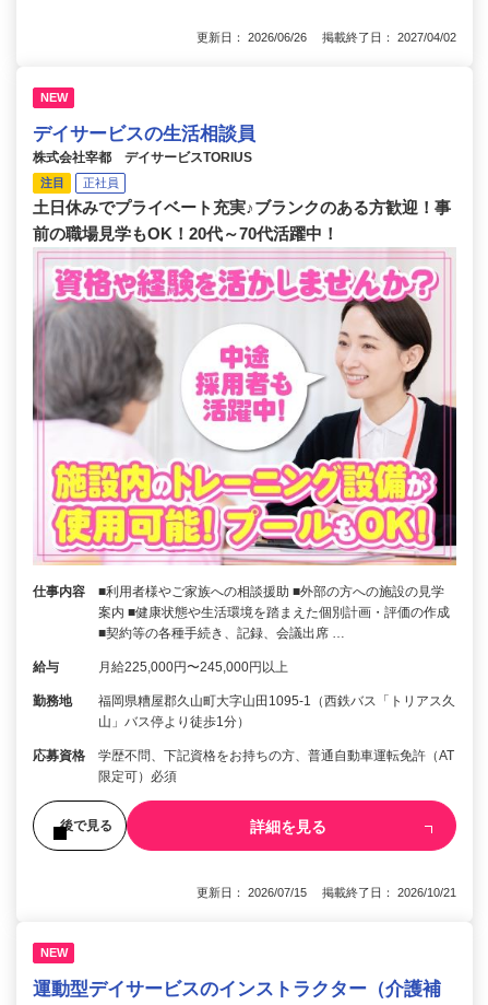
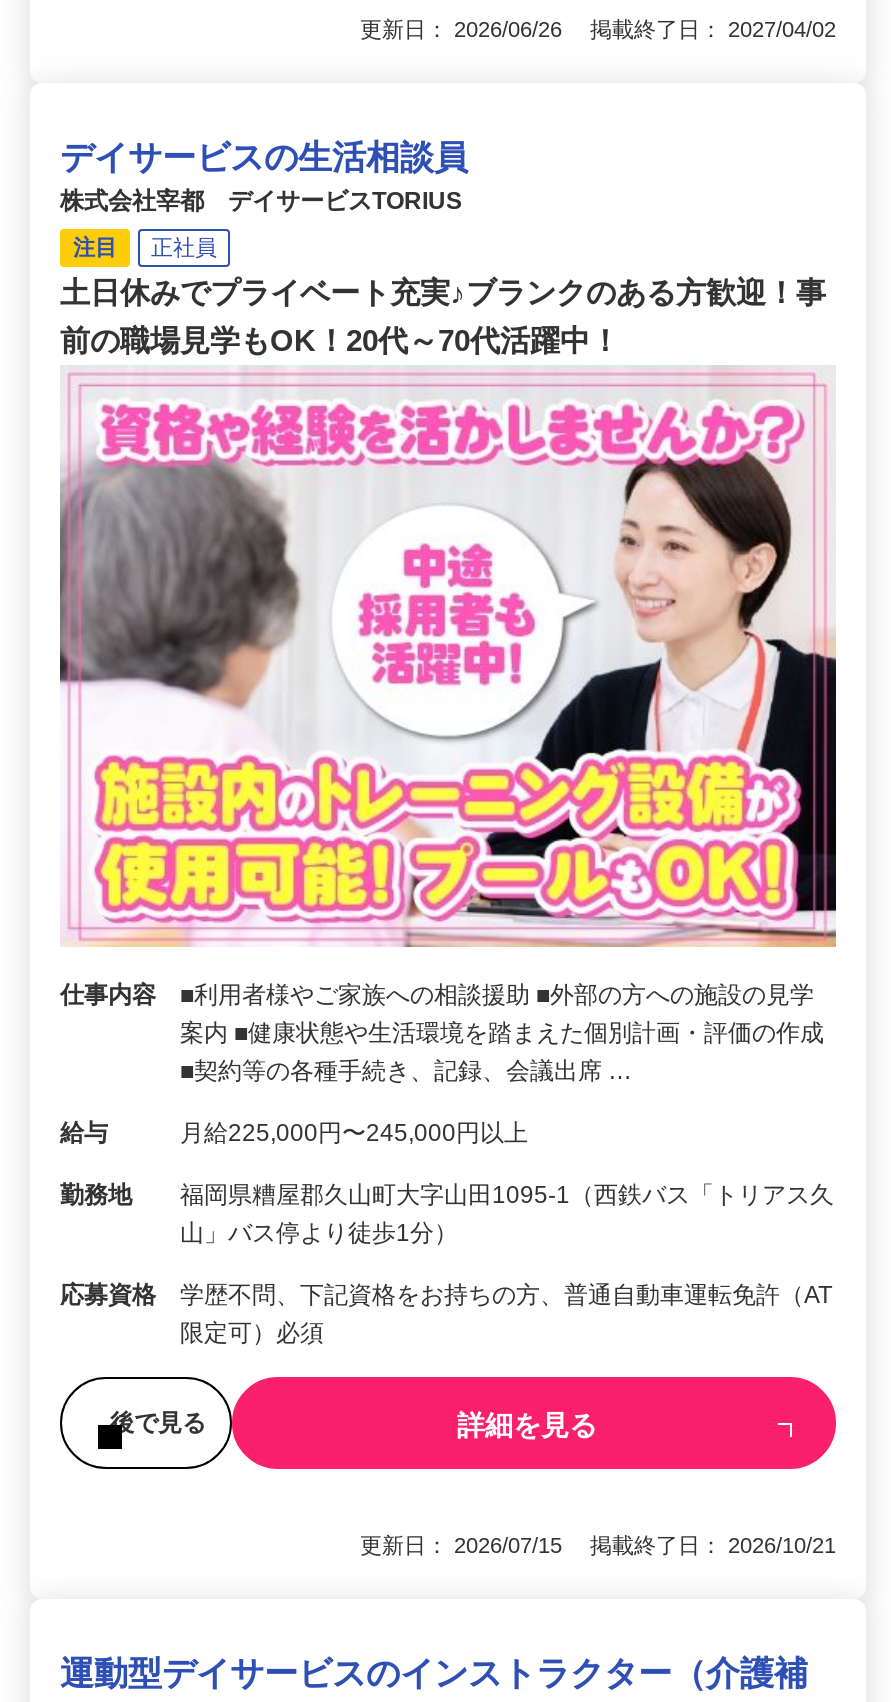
[40,91,67,104] NEW -> none
[40,946,67,959] NEW -> none

